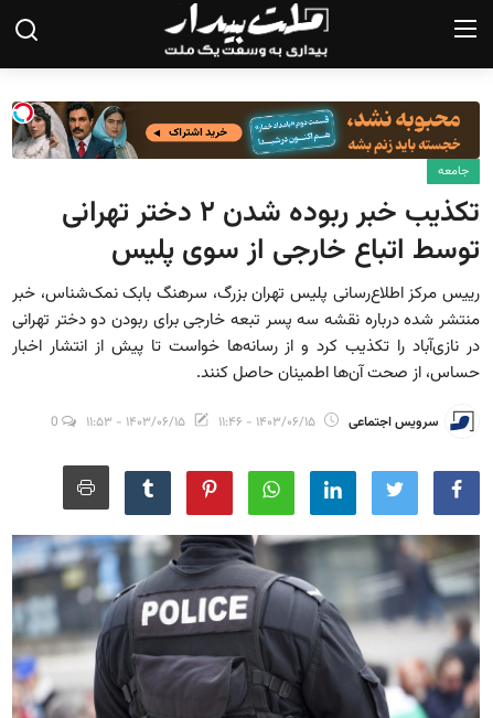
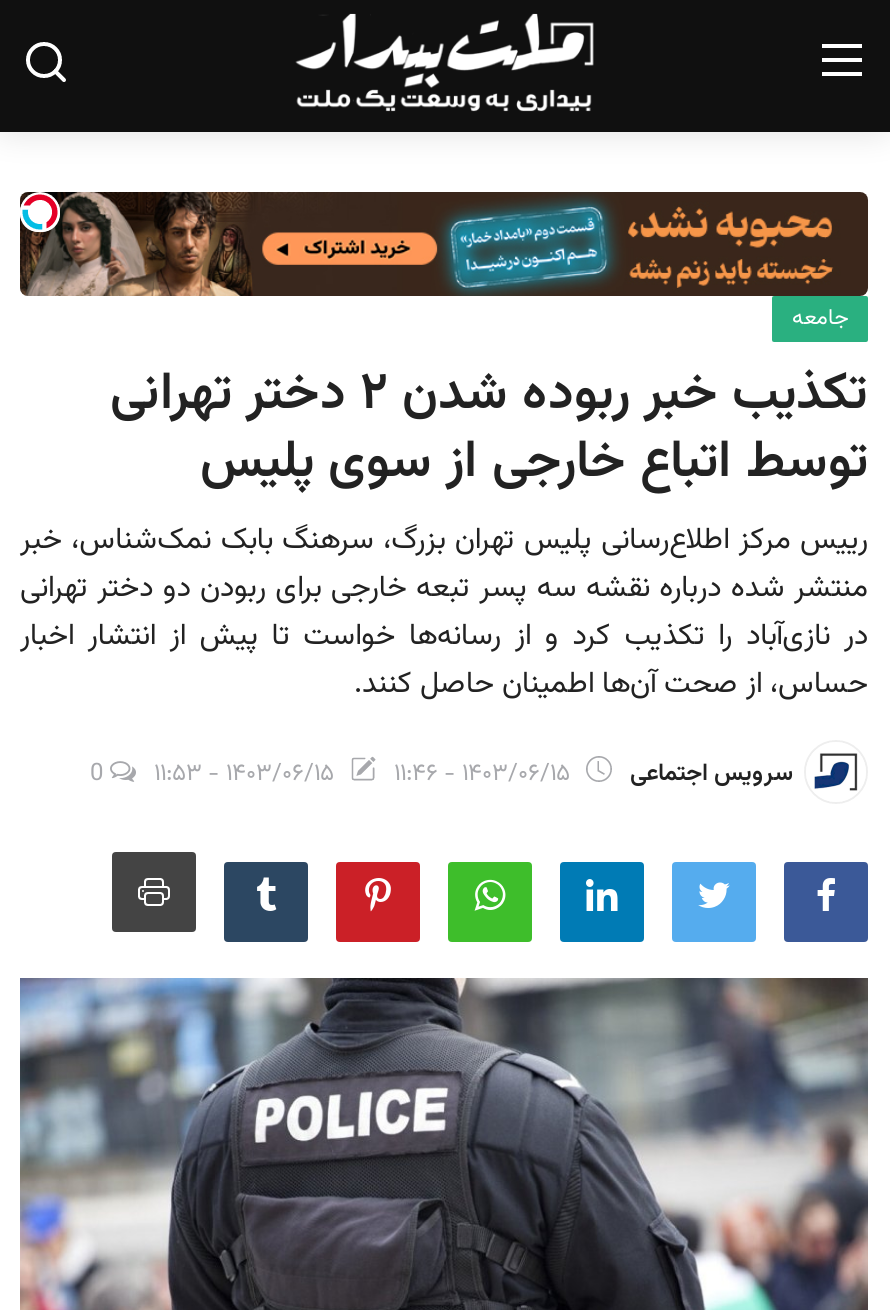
[12,100,139,160] [image] -> [20,192,248,298] [image]

